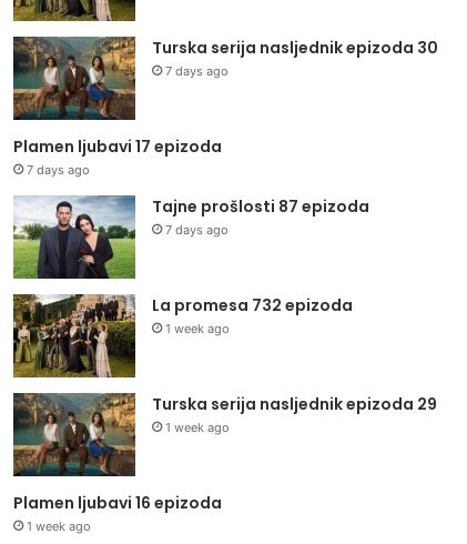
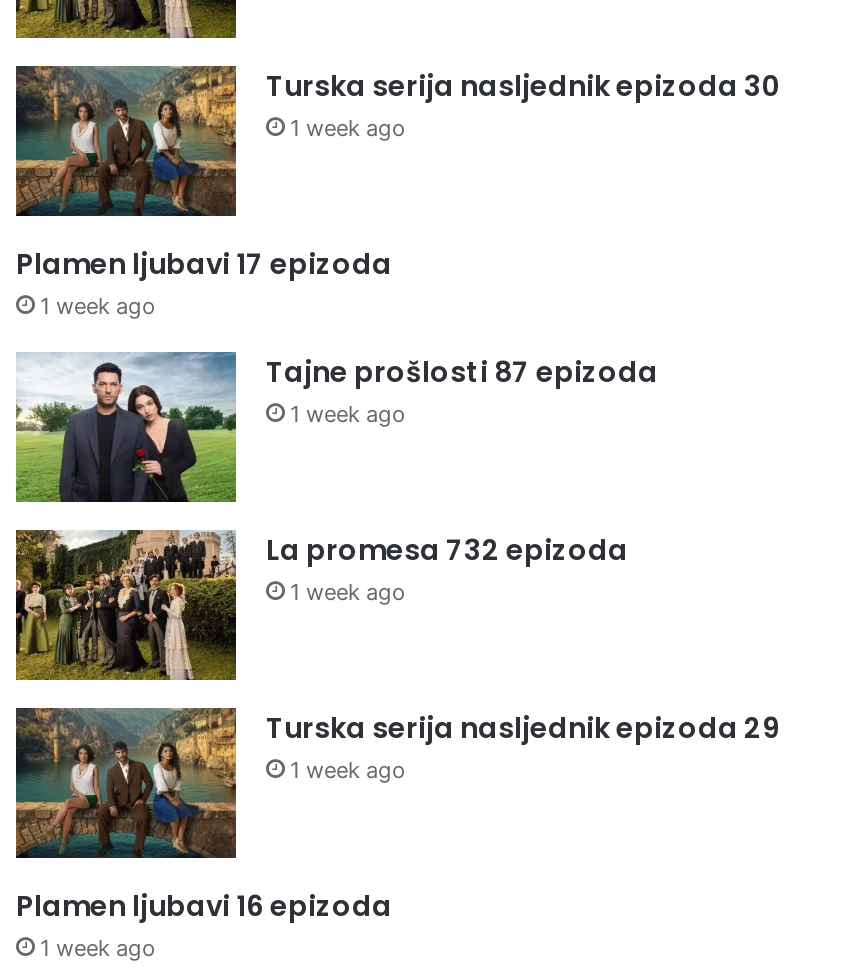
[165,63,229,79] 7 days ago -> [290,114,406,142] 1 week ago
[27,162,90,178] 7 days ago -> [40,292,156,320] 1 week ago
[165,222,229,238] 7 days ago -> [290,400,406,428] 1 week ago

